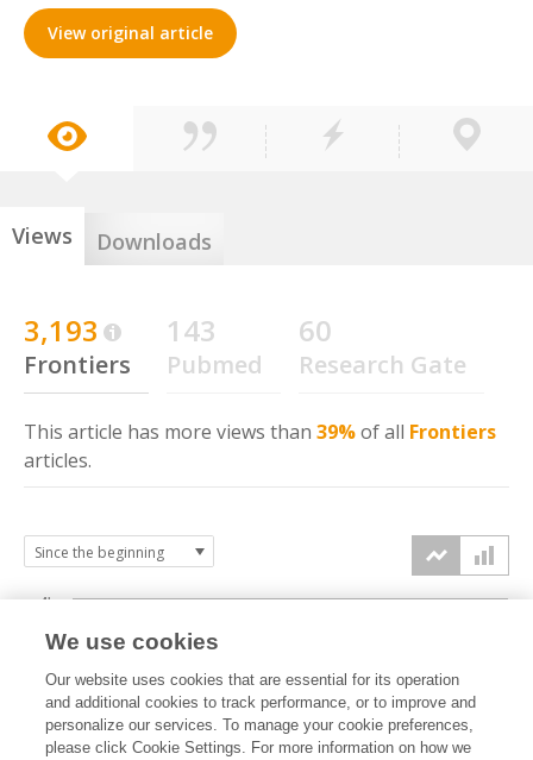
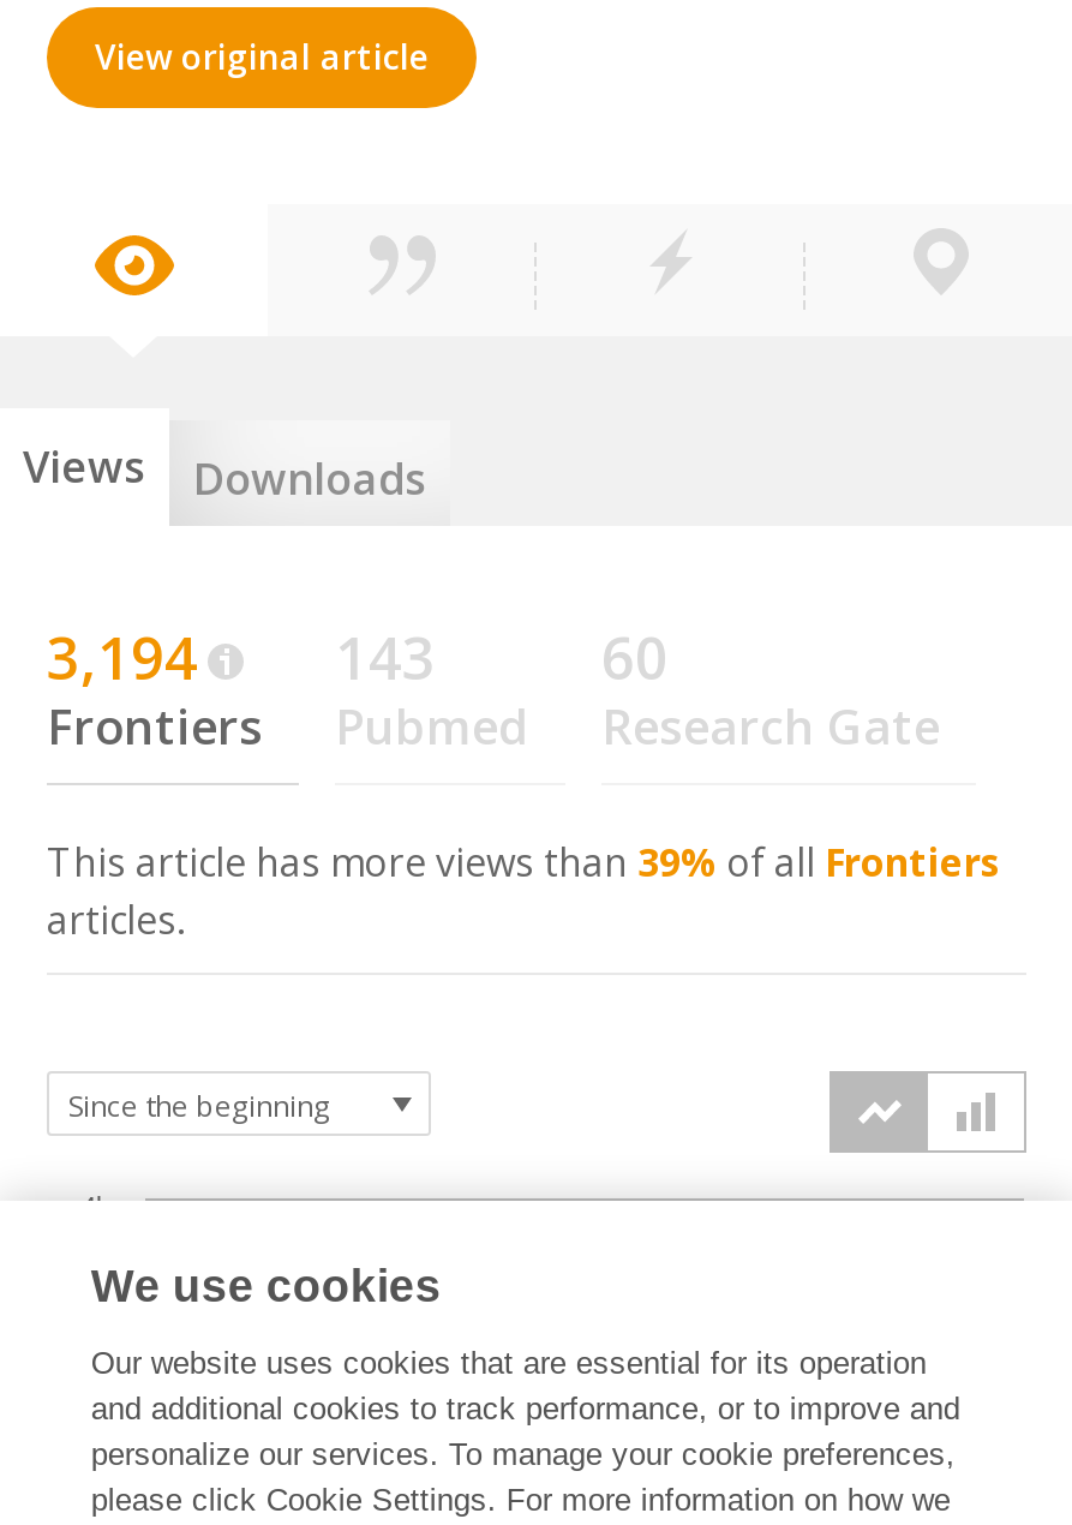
[24,310,99,350] 3,193 -> [47,617,198,696] 3,194

